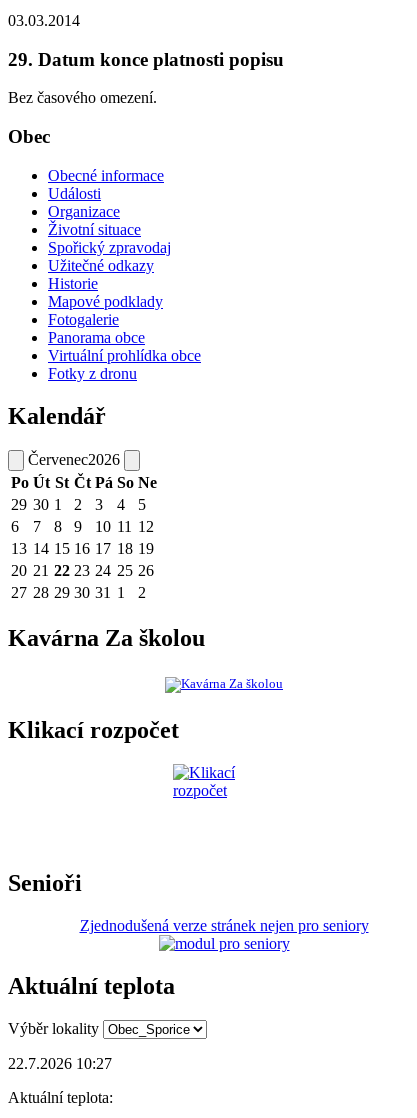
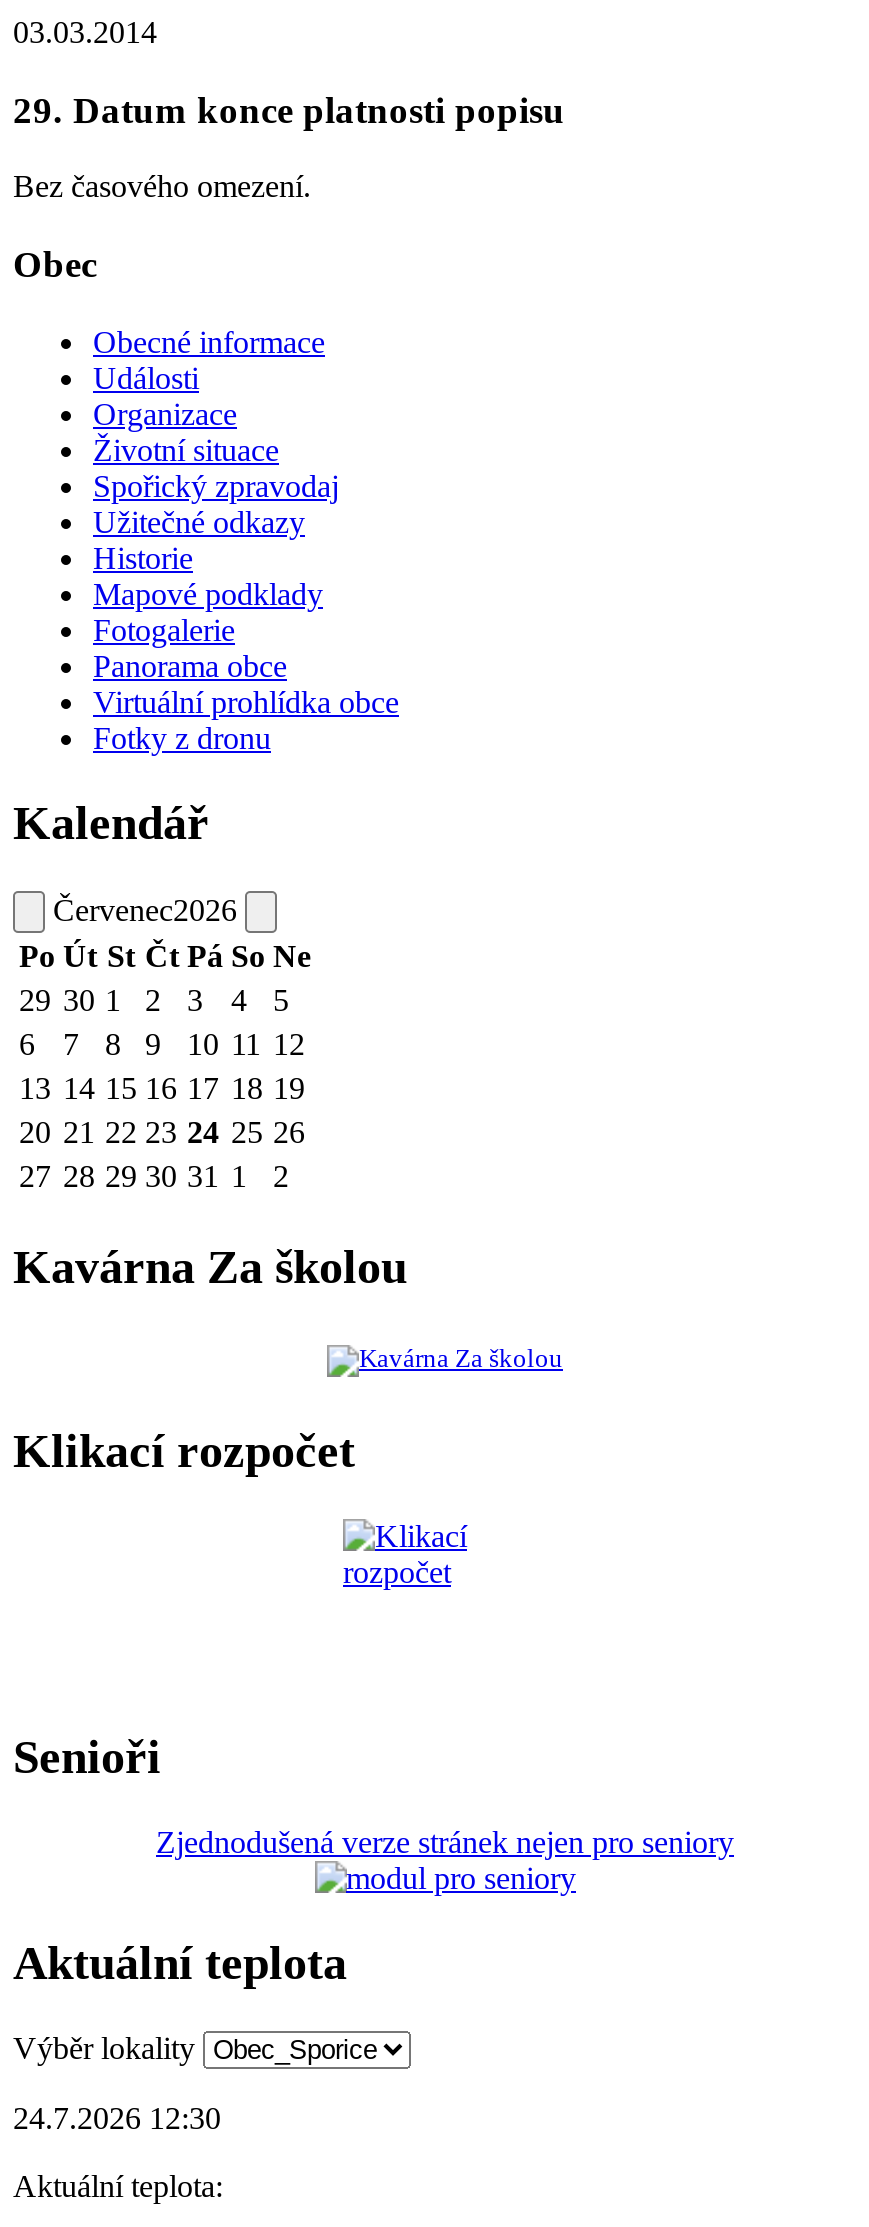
[8,1055,112,1072] 22.7.2026 10:27 -> [13,2101,221,2135] 24.7.2026 12:30

